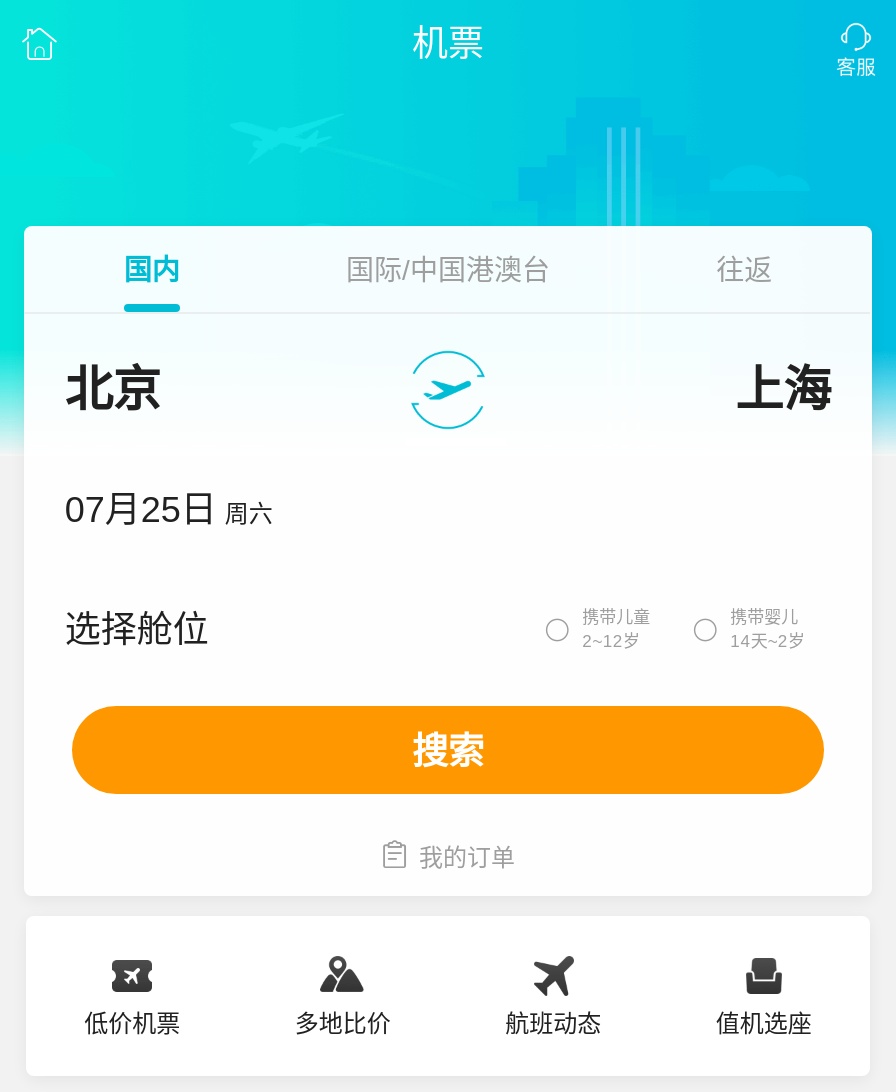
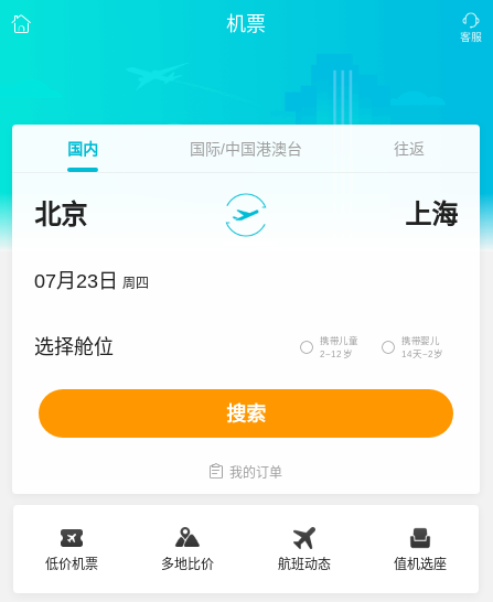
[65,490,273,530] 07月25日 周六 -> [35,270,149,292] 07月23日 周四

